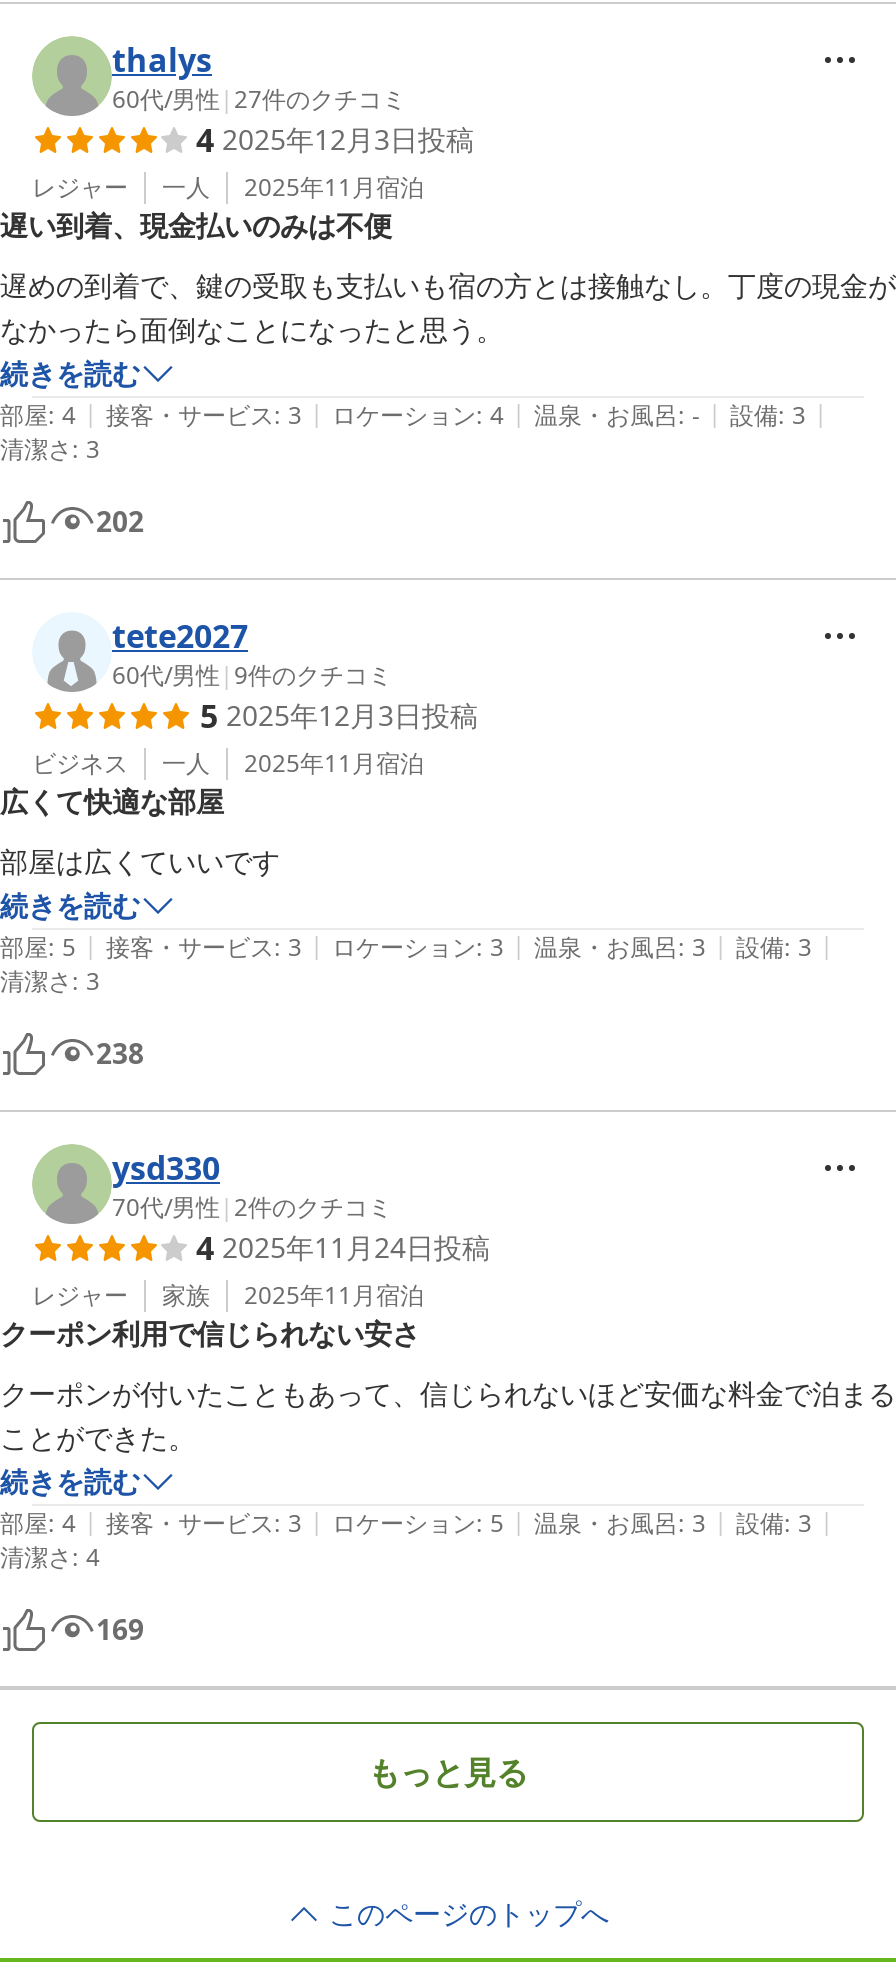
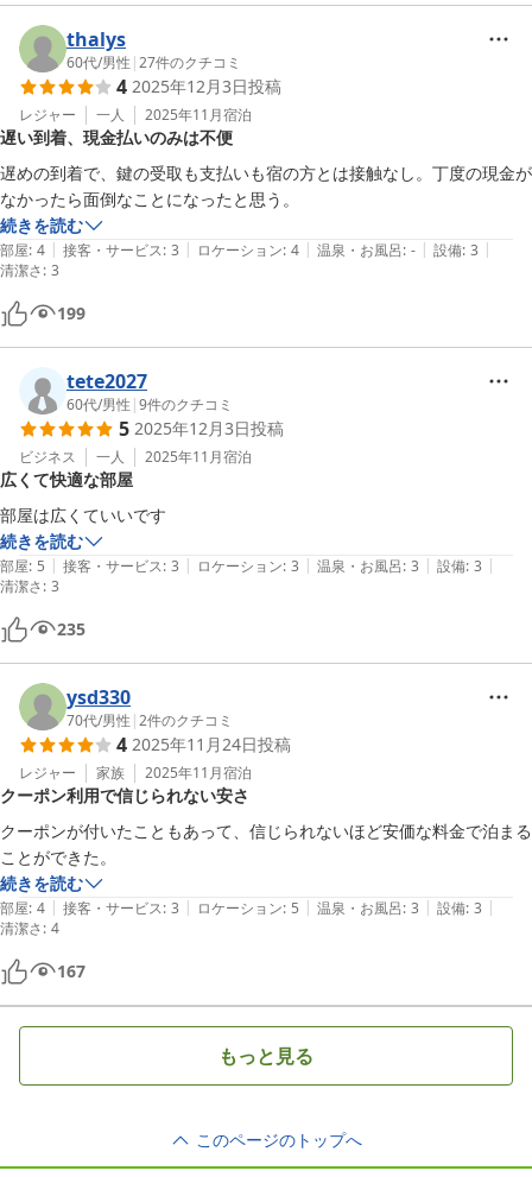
[96,502,144,540] 202 -> [57,302,85,324] 199
[96,1034,144,1072] 238 -> [57,618,85,640] 235
[96,1610,144,1648] 169 -> [57,960,85,982] 167

